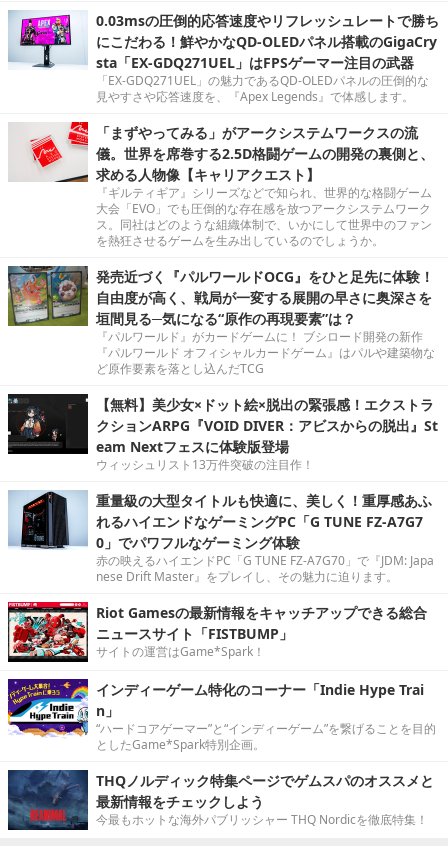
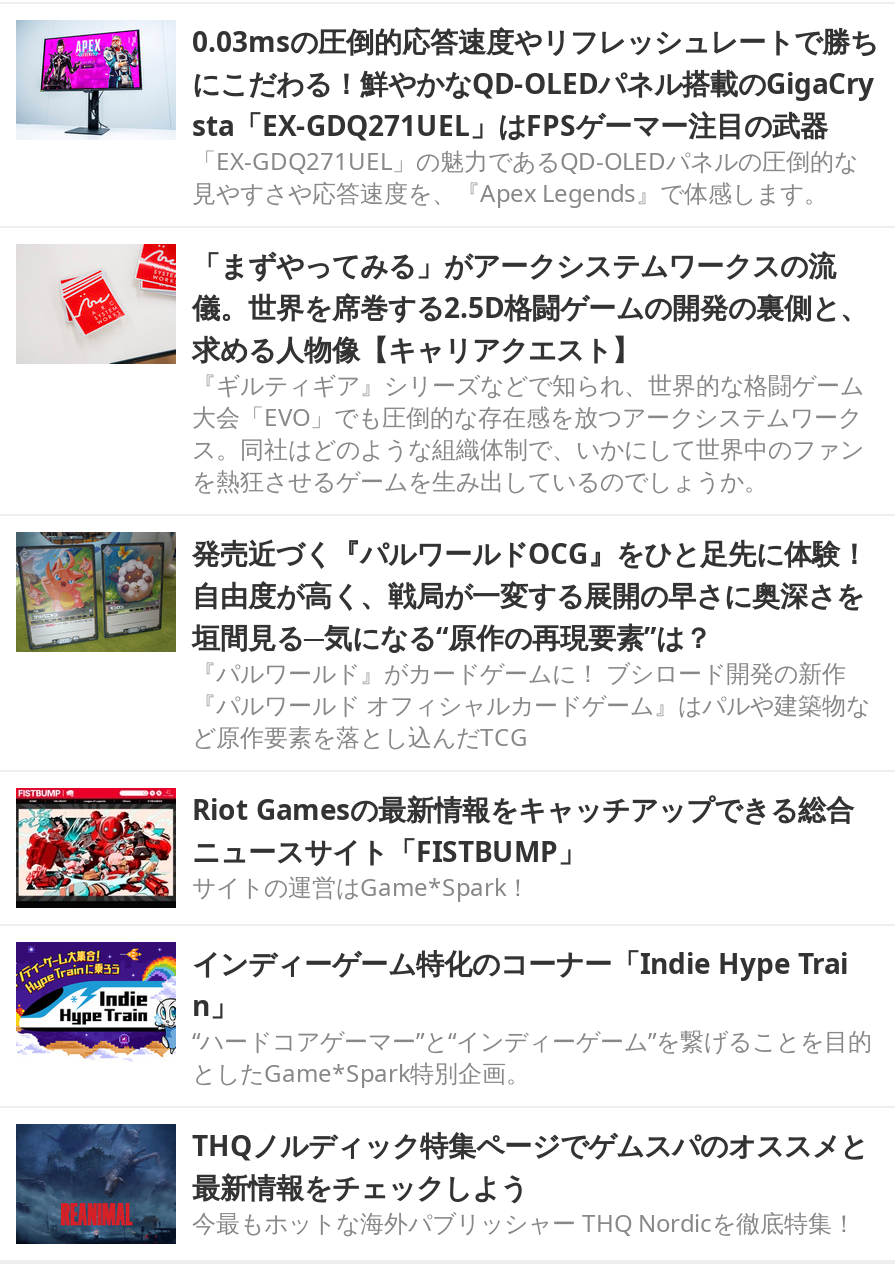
[7,393,438,585] [image] | 【無料】美少女×ドット絵×脱出の緊張感！エクストラ | クションARPG『VOID DIVER：アビスからの脱出』St | eam Nextフェスに体験版登場 | ウィッシュリスト13万件突破の注目作！ | 重量級の大型タイトルも快適に、美しく！重厚感あふ | れるハイエンドなゲーミングPC「G TUNE FZ-A7G7 | 0」でパワフルなゲーミング体験 | 赤の映えるハイエンドPC「G TUNE FZ-A7G70」で『JDM: Japa | nese Drift Master』をプレイし、その魅力に迫ります。 -> none
[7,474,88,550] [image] -> none

